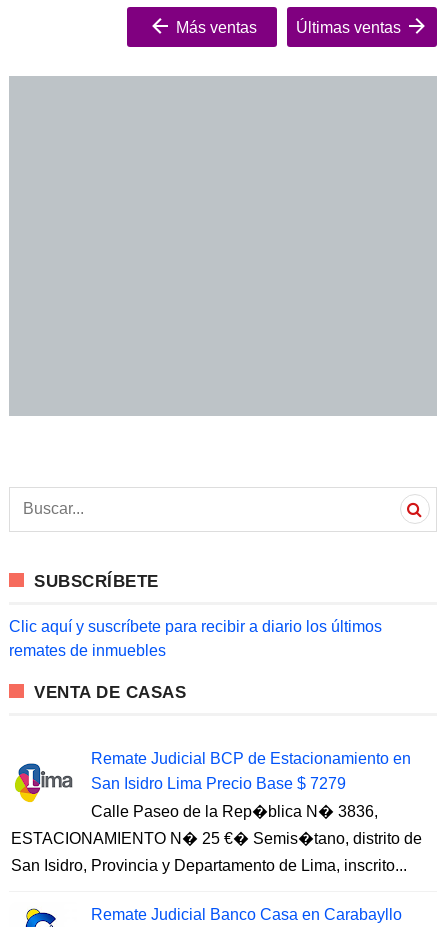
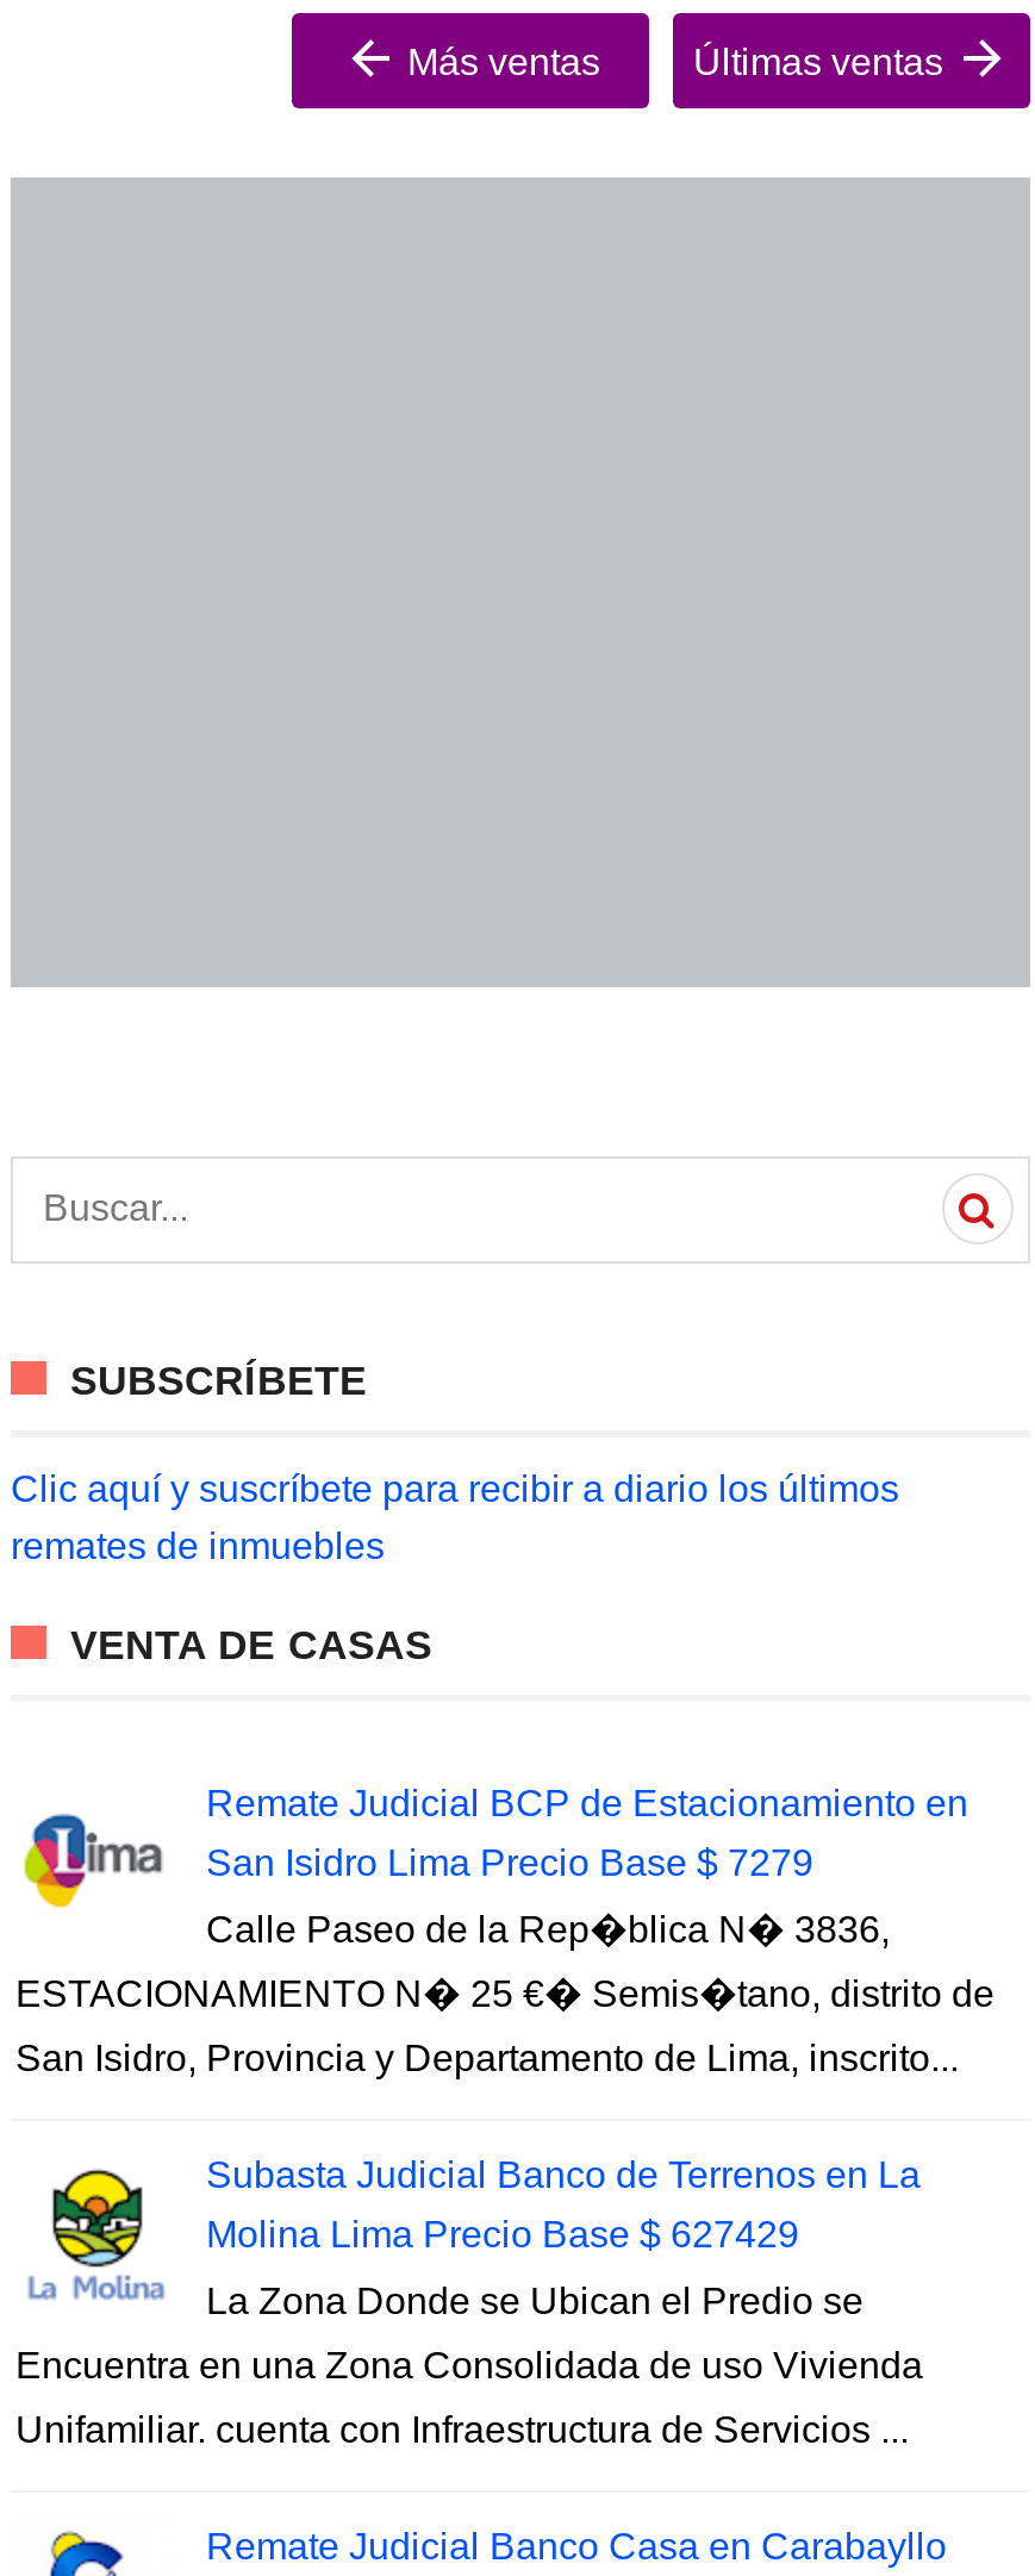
none -> [15,2154,923,2449] [image] | Subasta Judicial Banco de Terrenos en La | Molina Lima Precio Base $ 627429 | La Zona Donde se Ubican el Predio se | Encuentra en una Zona Consolidada de uso Vivienda | Unifamiliar. cuenta con Infraestructura de Servicios ...

